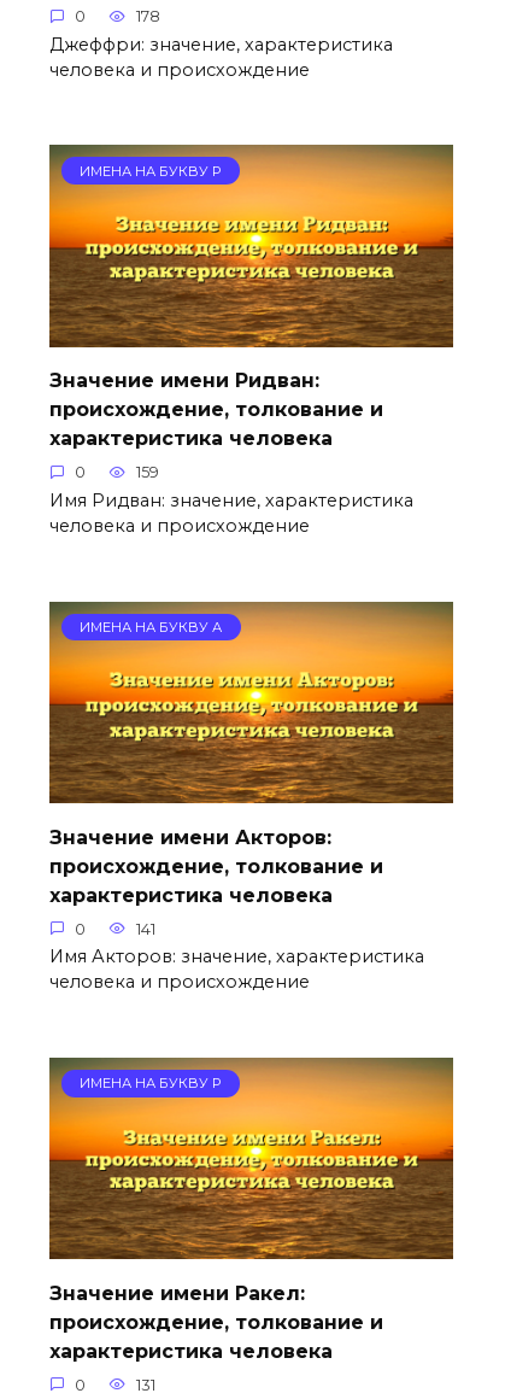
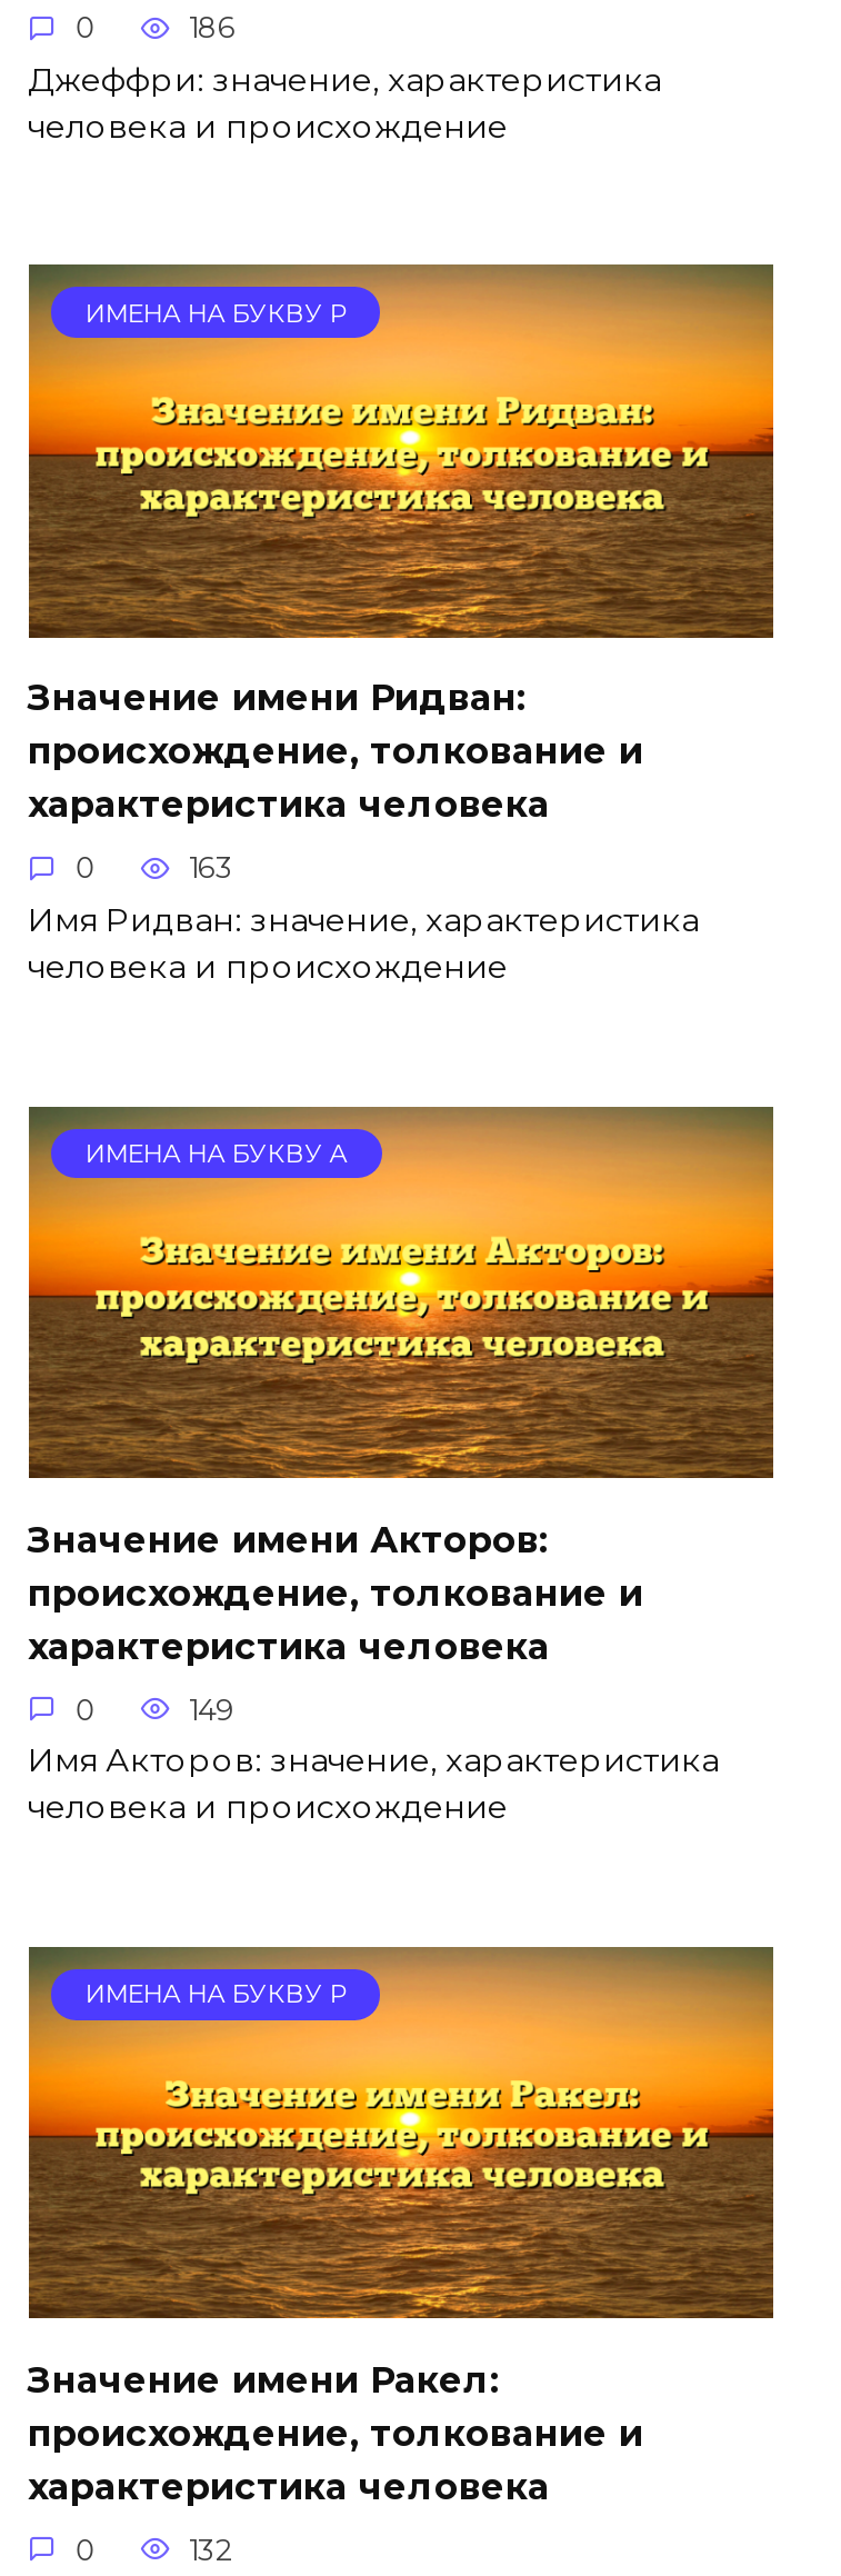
[136,7,160,25] 178 -> [189,11,236,45] 186
[136,464,159,482] 159 -> [189,852,233,885] 163
[136,920,155,938] 141 -> [189,1693,233,1726] 149
[136,1376,155,1394] 131 -> [189,2533,231,2567] 132

